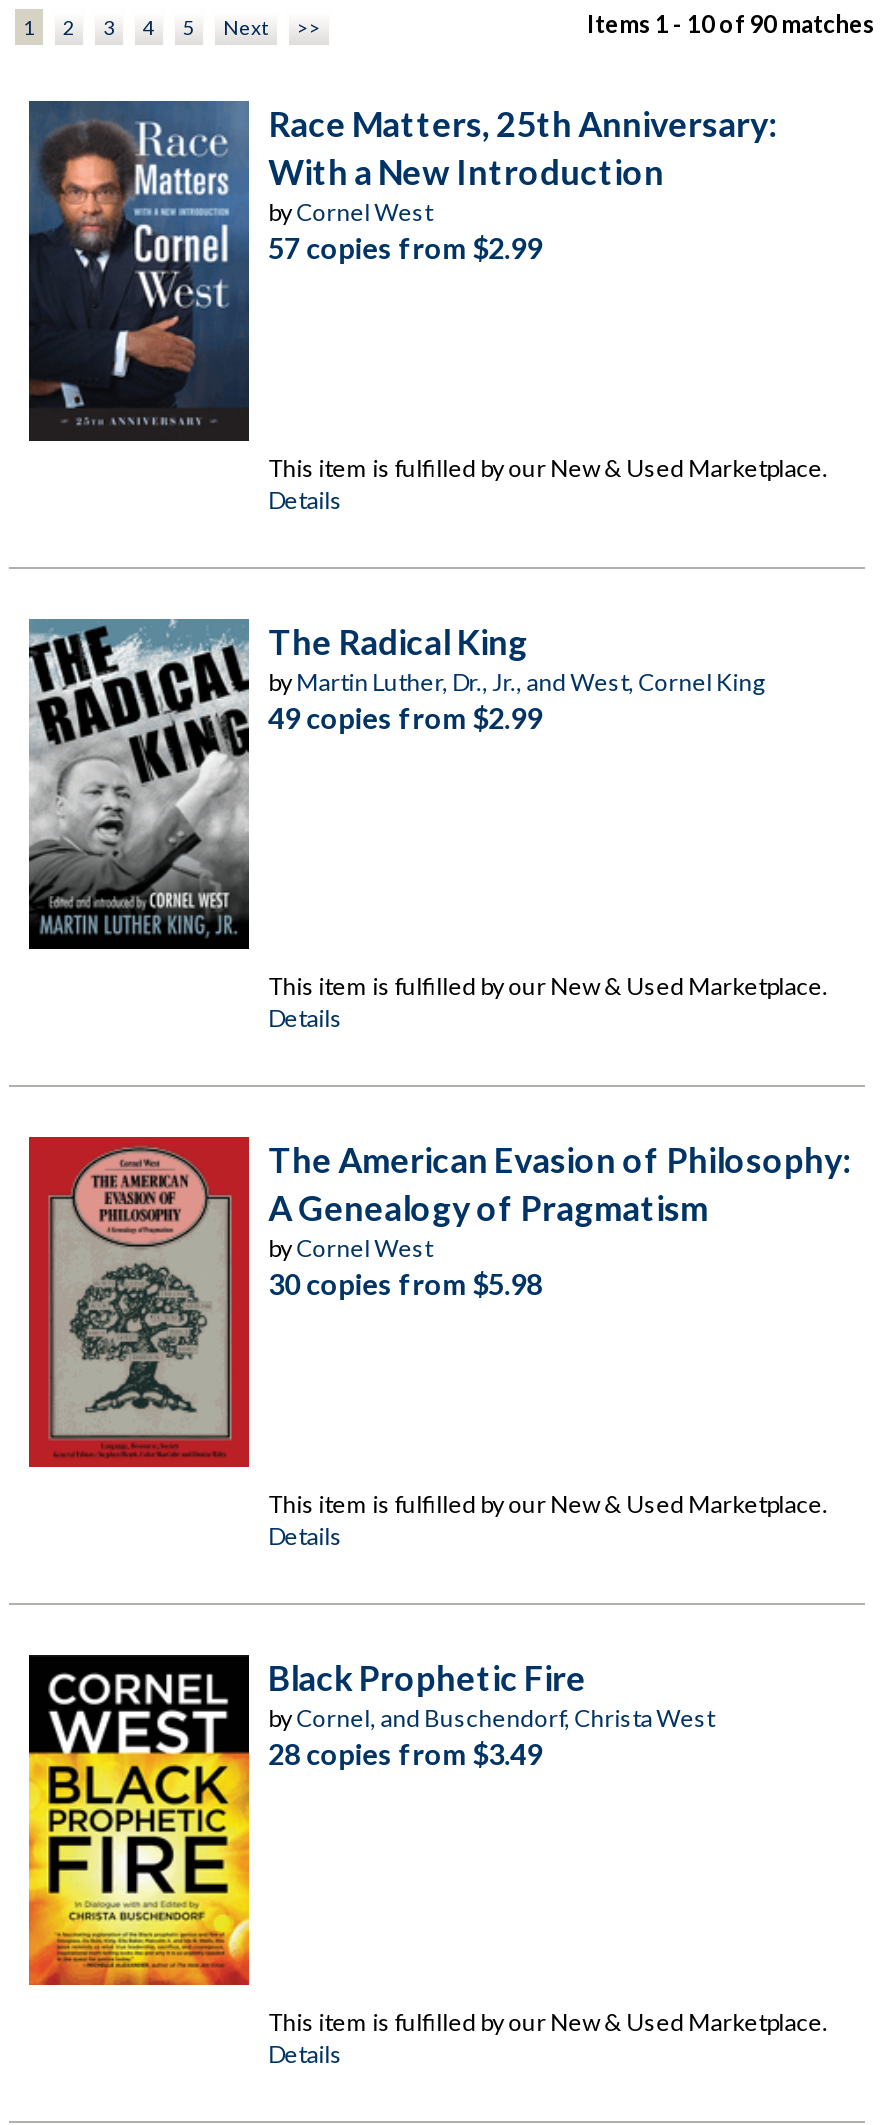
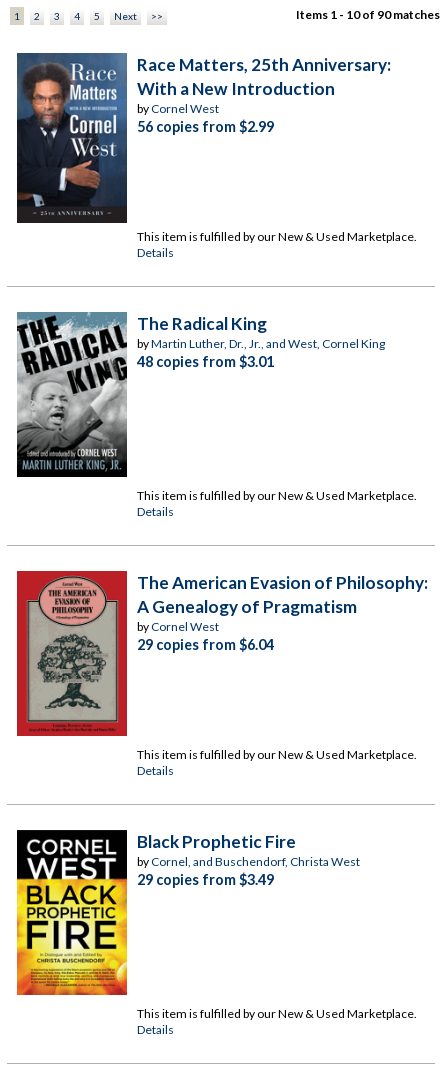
[268,231,542,265] 57 copies from $2.99 -> [137,118,274,135] 56 copies from $2.99
[268,701,542,735] 49 copies from $2.99 -> [137,353,274,370] 48 copies from $3.01
[268,1267,542,1301] 30 copies from $5.98 -> [137,636,274,653] 29 copies from $6.04
[268,1737,542,1771] 28 copies from $3.49 -> [137,871,274,888] 29 copies from $3.49

